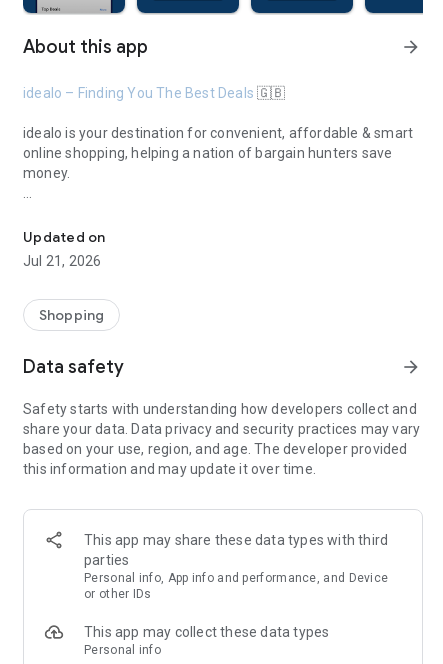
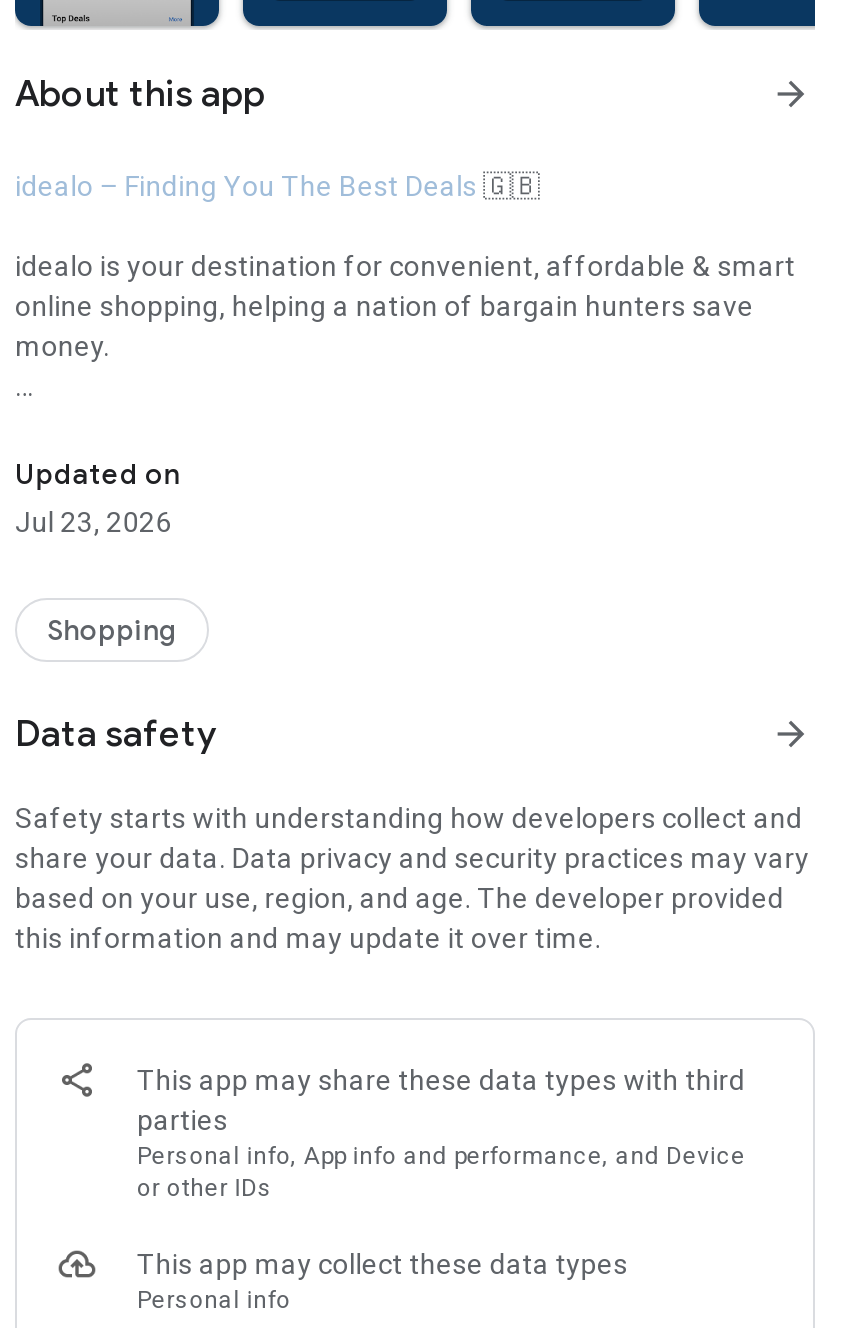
[23,253,101,269] Jul 21, 2026 -> [15,506,172,538] Jul 23, 2026

